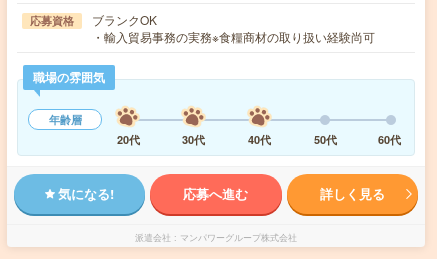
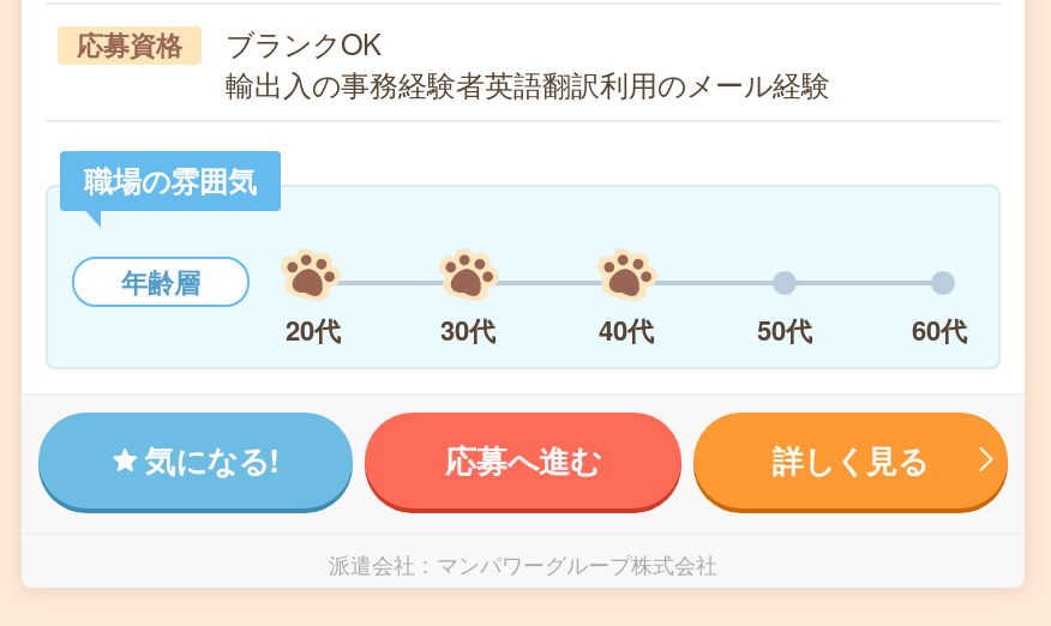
[92,28,375,45] ・輸入貿易事務の実務※食糧商材の取り扱い経験尚可 -> [226,62,830,103] 輸出入の事務経験者英語翻訳利用のメール経験

